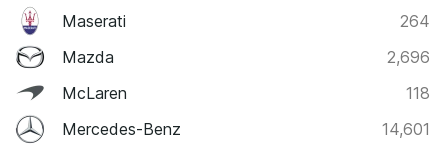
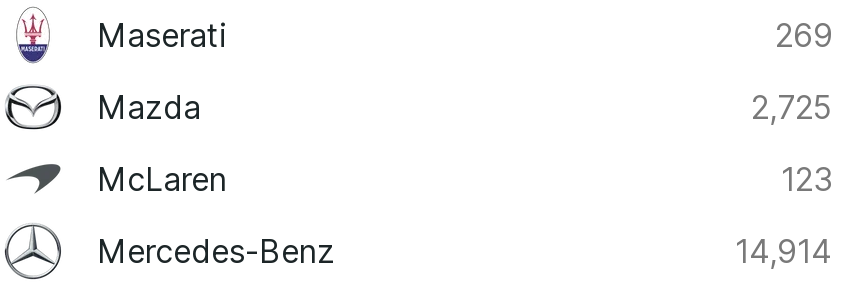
[400,10,430,30] 264 -> [775,14,833,54] 269
[387,46,430,66] 2,696 -> [751,86,833,126] 2,725
[406,82,430,102] 118 -> [781,158,833,198] 123
[382,118,430,138] 14,601 -> [735,230,833,270] 14,914

